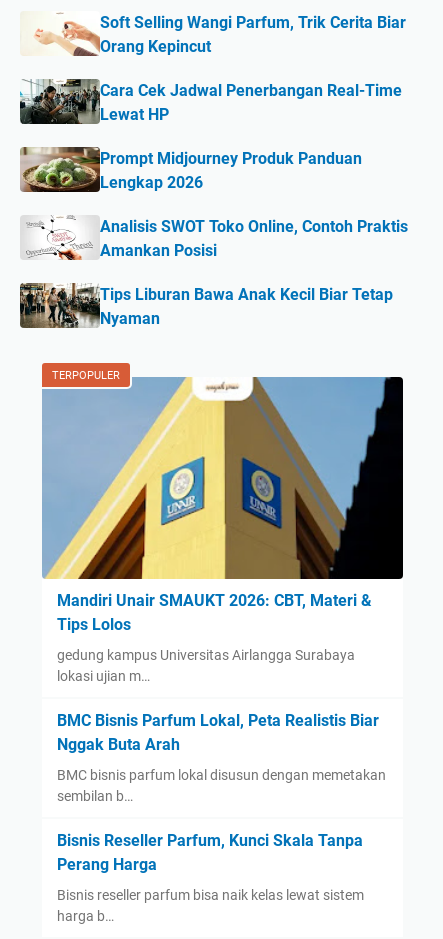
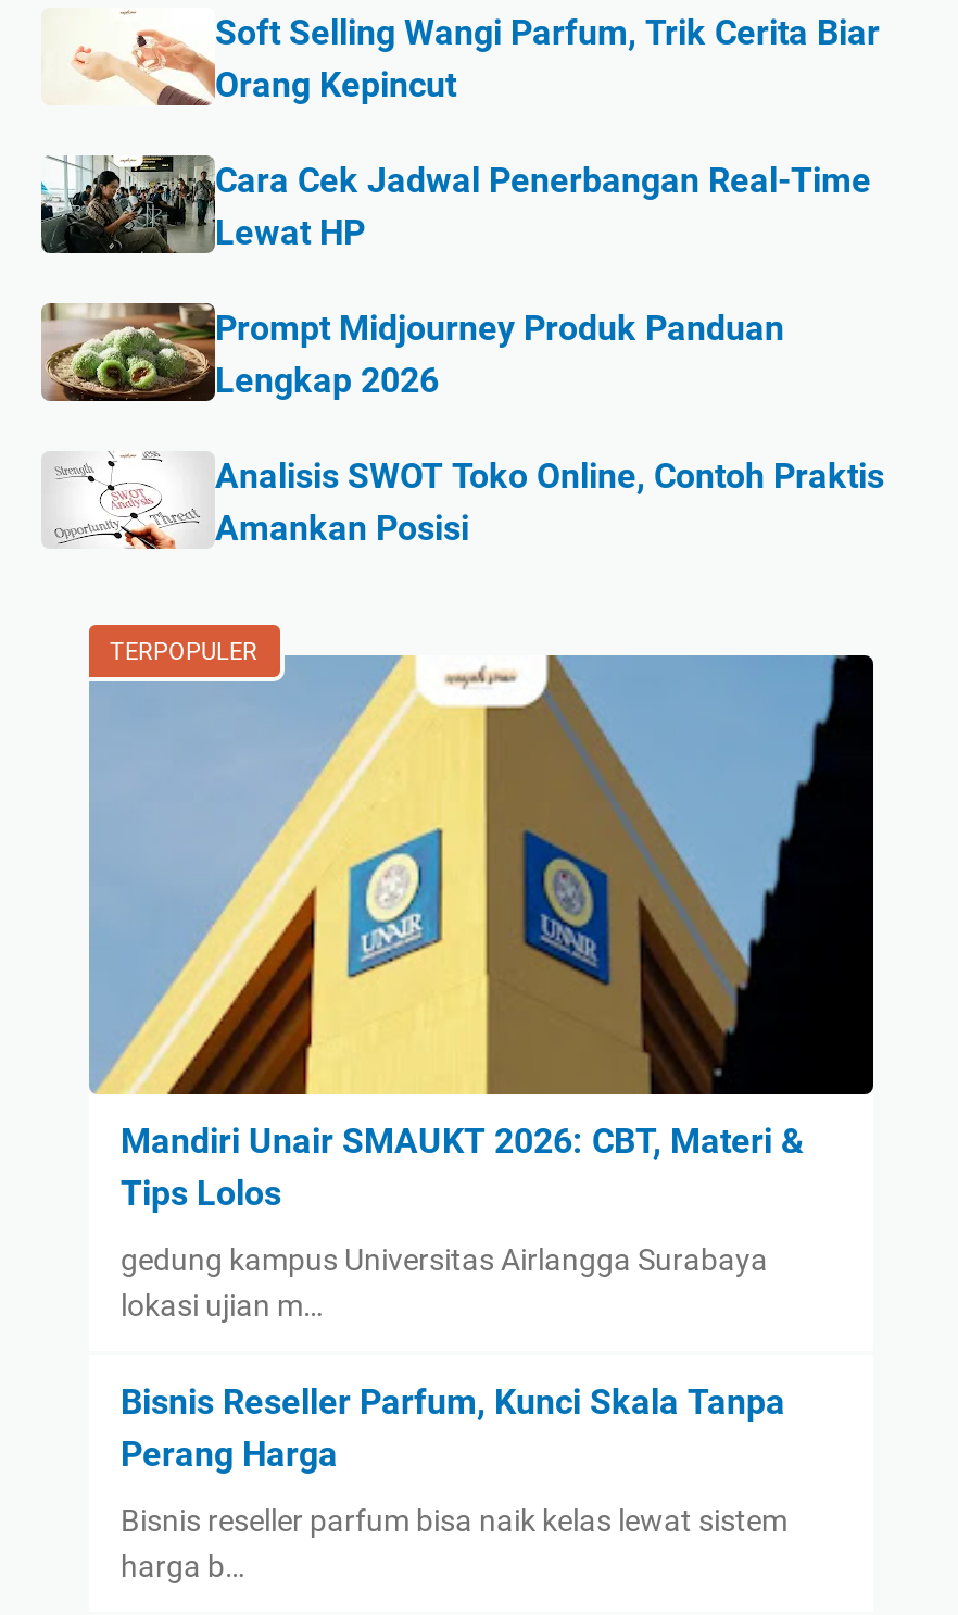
[19,282,393,329] [image] | Tips Liburan Bawa Anak Kecil Biar Tetap | Nyaman -> none
[56,711,385,804] BMC Bisnis Parfum Lokal, Peta Realistis Biar | Nggak Buta Arah | BMC bisnis parfum lokal disusun dengan memetakan | sembilan b… -> none

